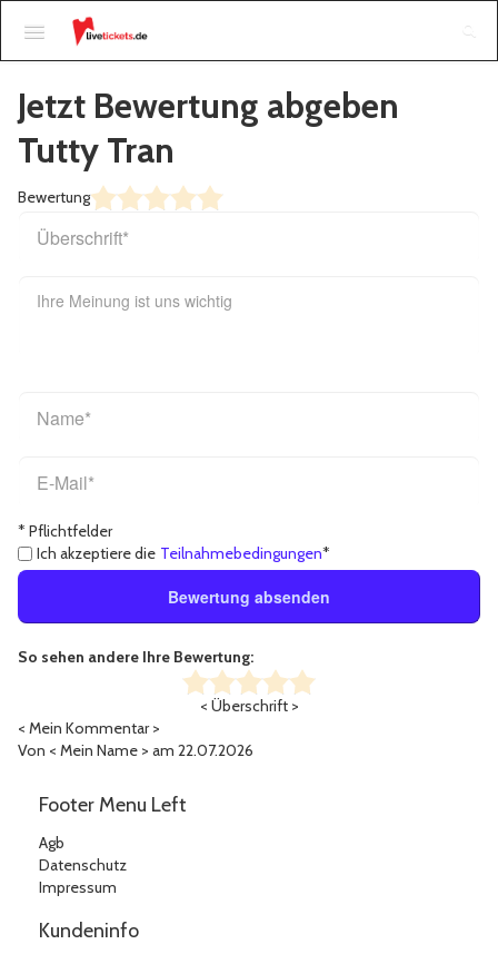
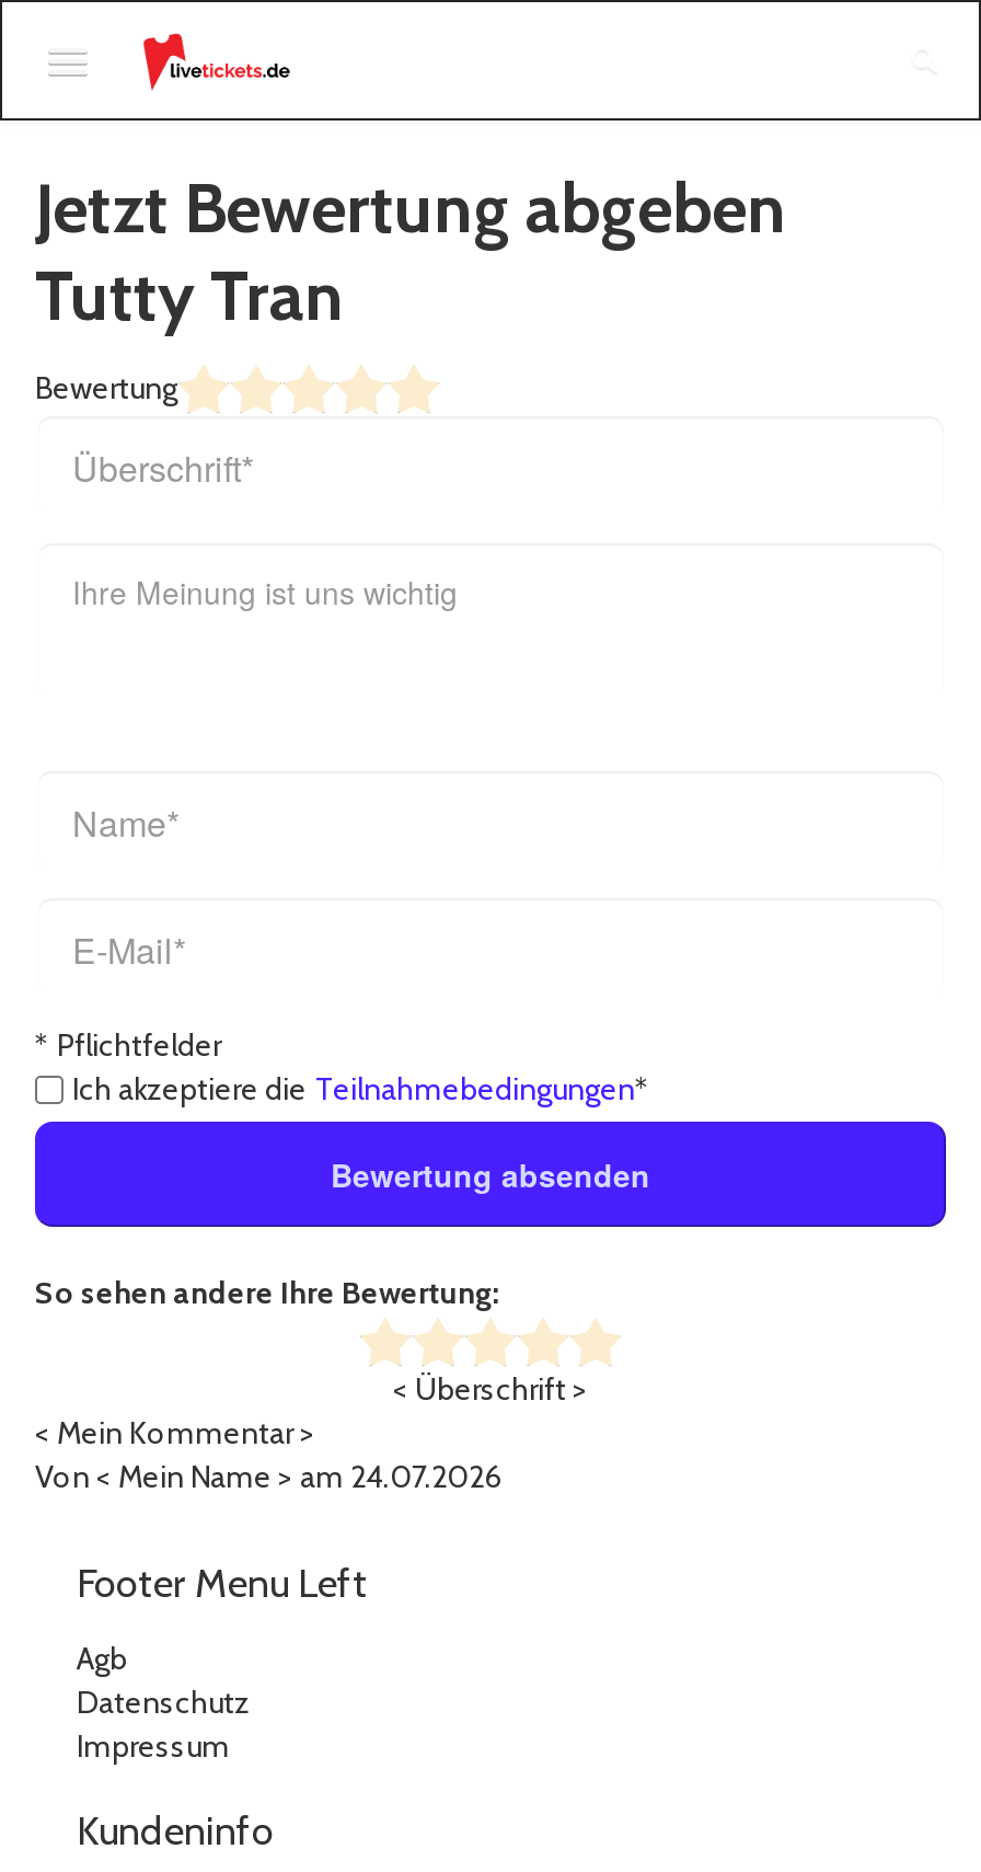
[18,740,253,760] Von < Mein Name > am 22.07.2026 -> [35,1457,501,1496] Von < Mein Name > am 24.07.2026

